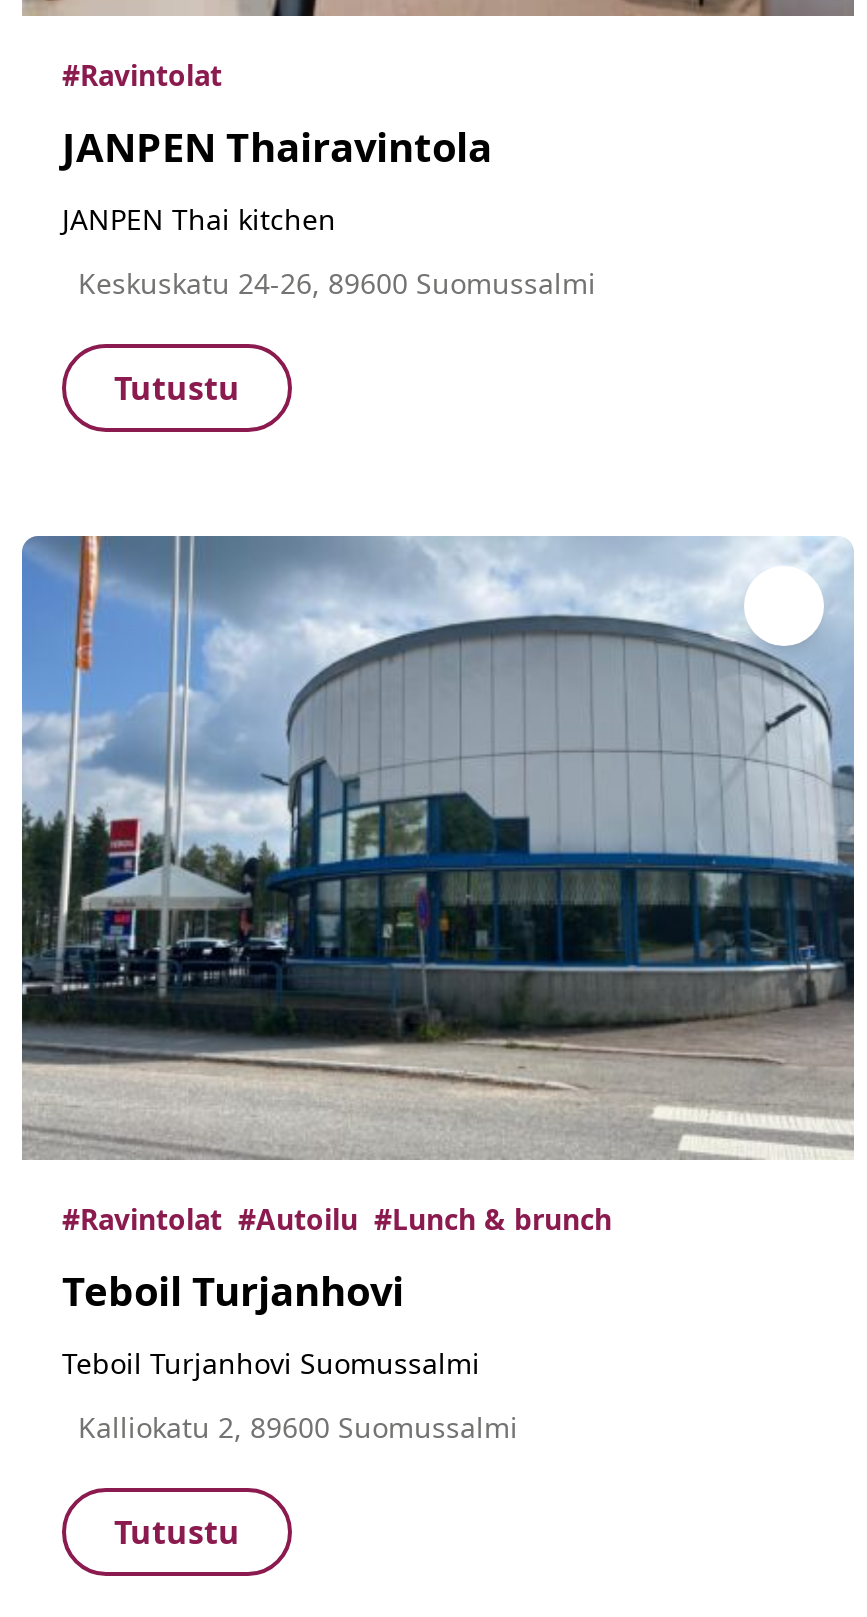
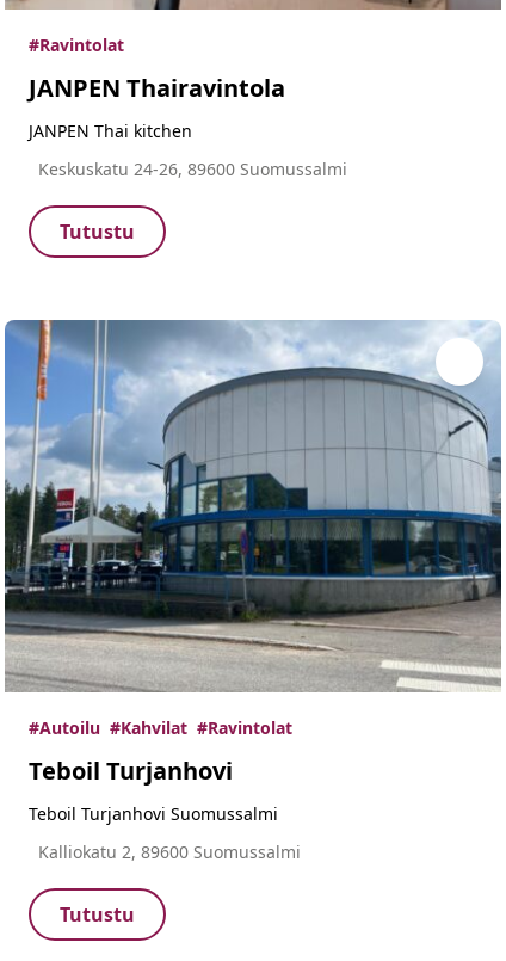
[62,1200,612,1238] #Ravintolat #Autoilu #Lunch & brunch -> [29,716,292,739] #Autoilu #Kahvilat #Ravintolat

